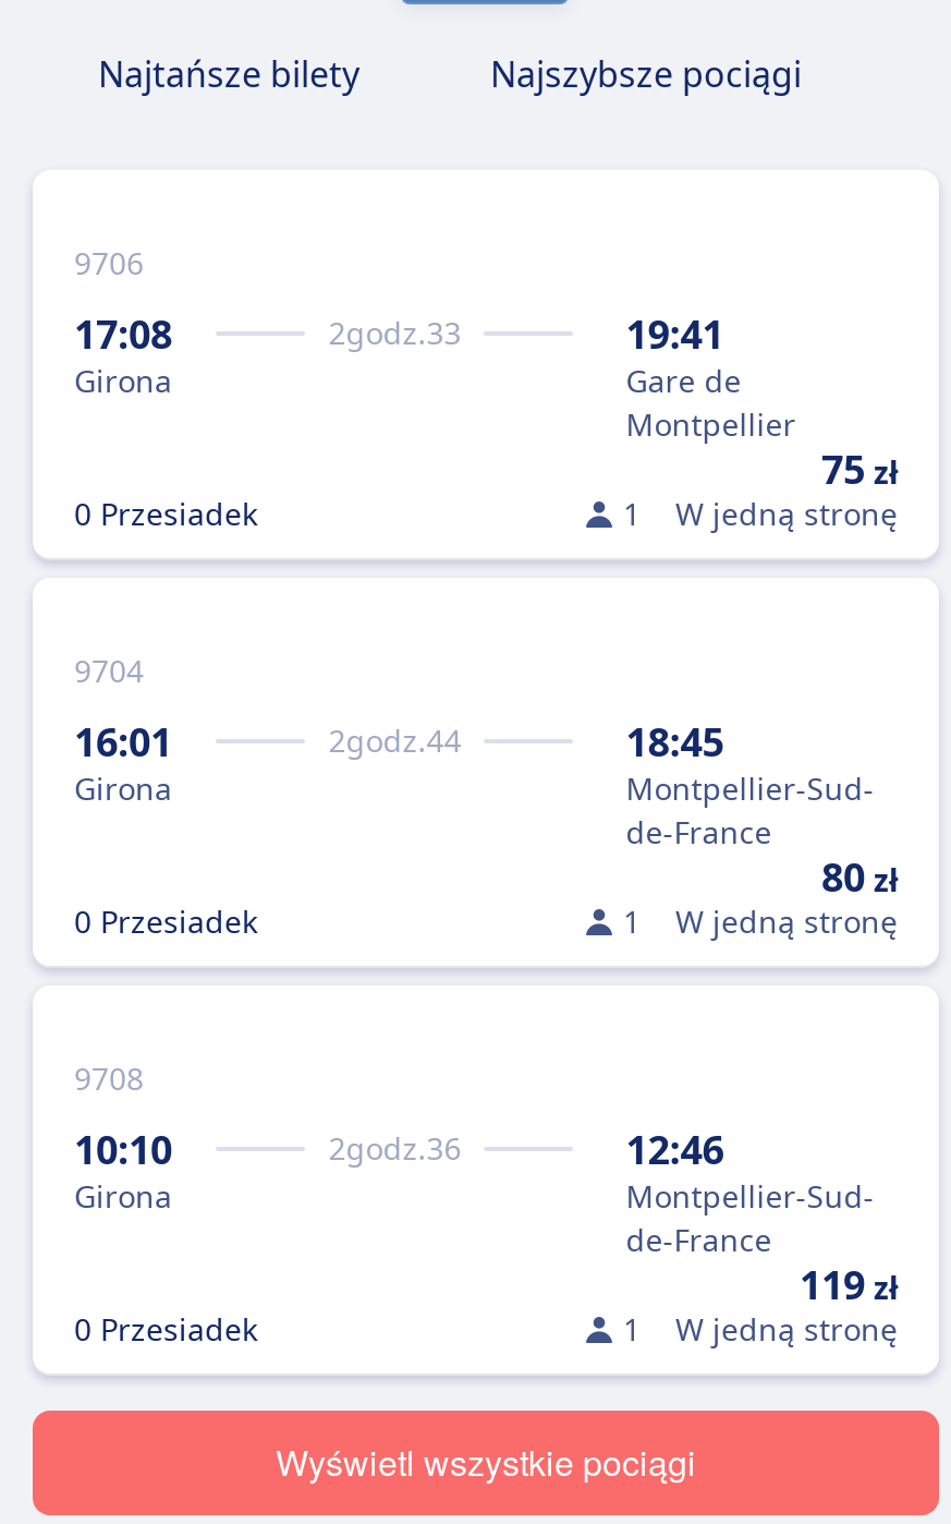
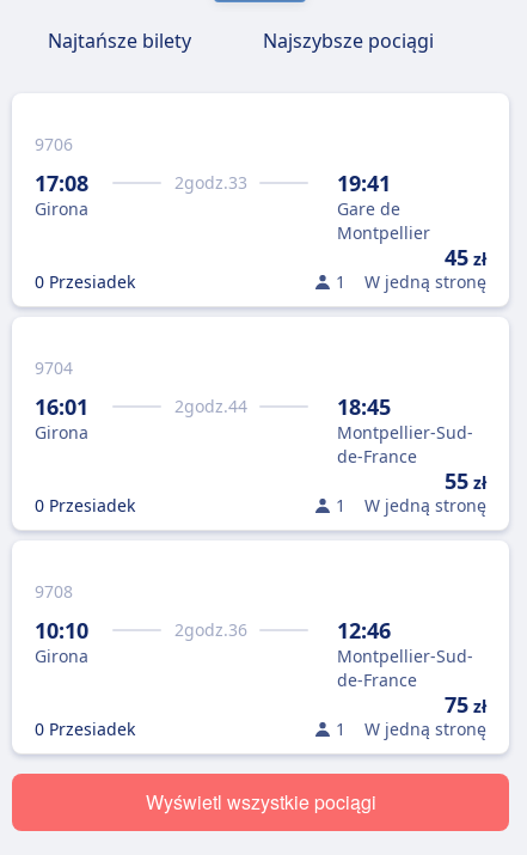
[821,443,898,495] 75 zł -> [445,243,486,271] 45 zł
[821,850,898,903] 80 zł -> [445,466,486,495] 55 zł
[800,1258,898,1310] 119 zł -> [445,690,486,719] 75 zł

